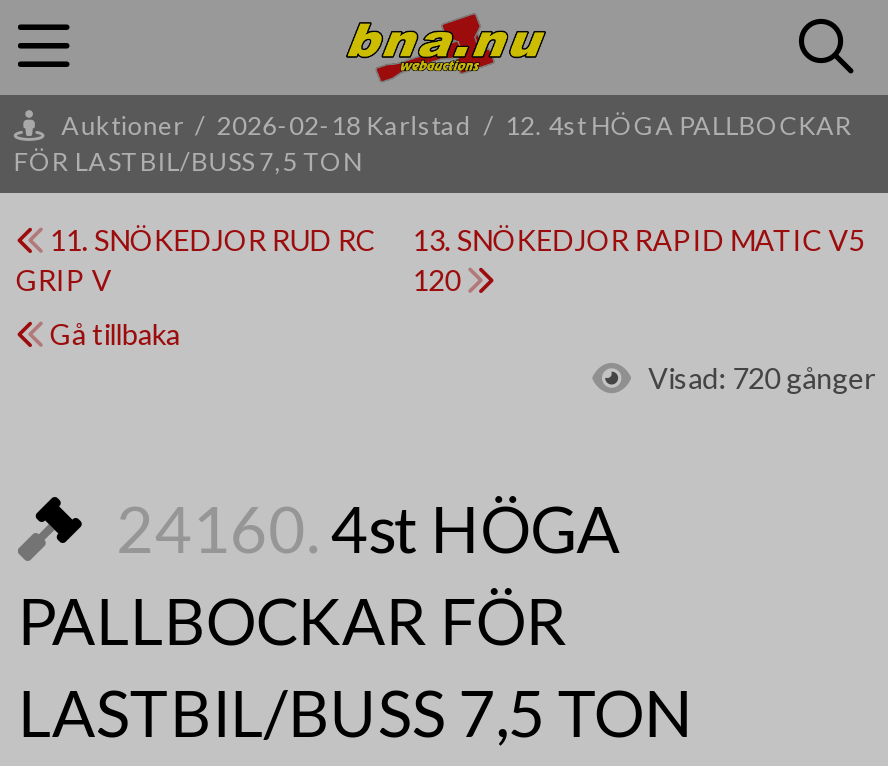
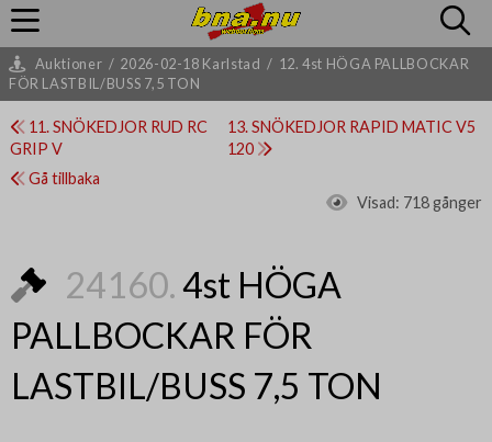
[648,361,876,395] Visad: 720 gånger -> [357,193,482,212] Visad: 718 gånger

